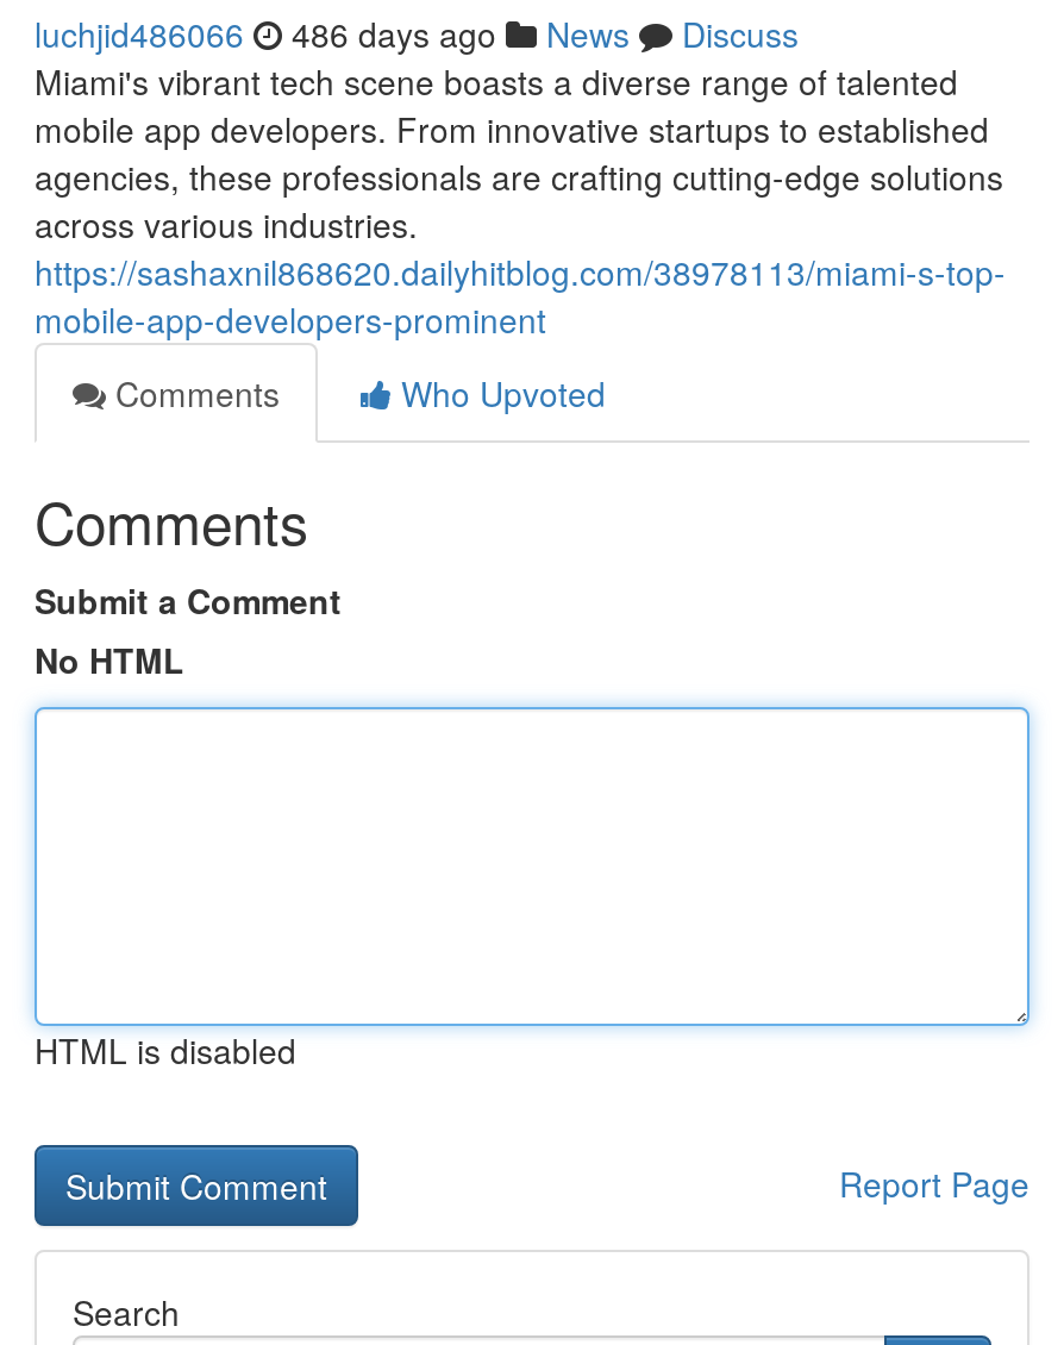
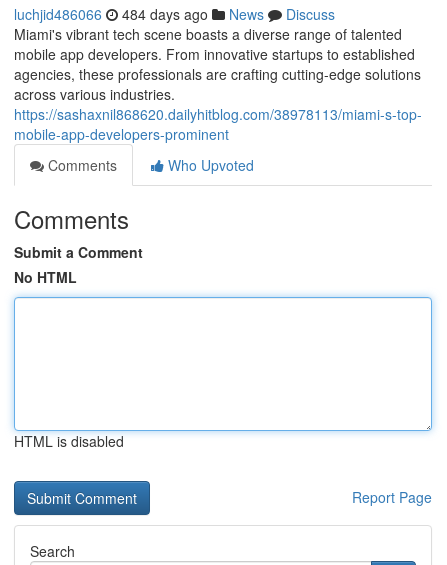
[35,10,799,57] luchjid486066 486 days ago News Discuss -> [14,4,335,24] luchjid486066 484 days ago News Discuss

